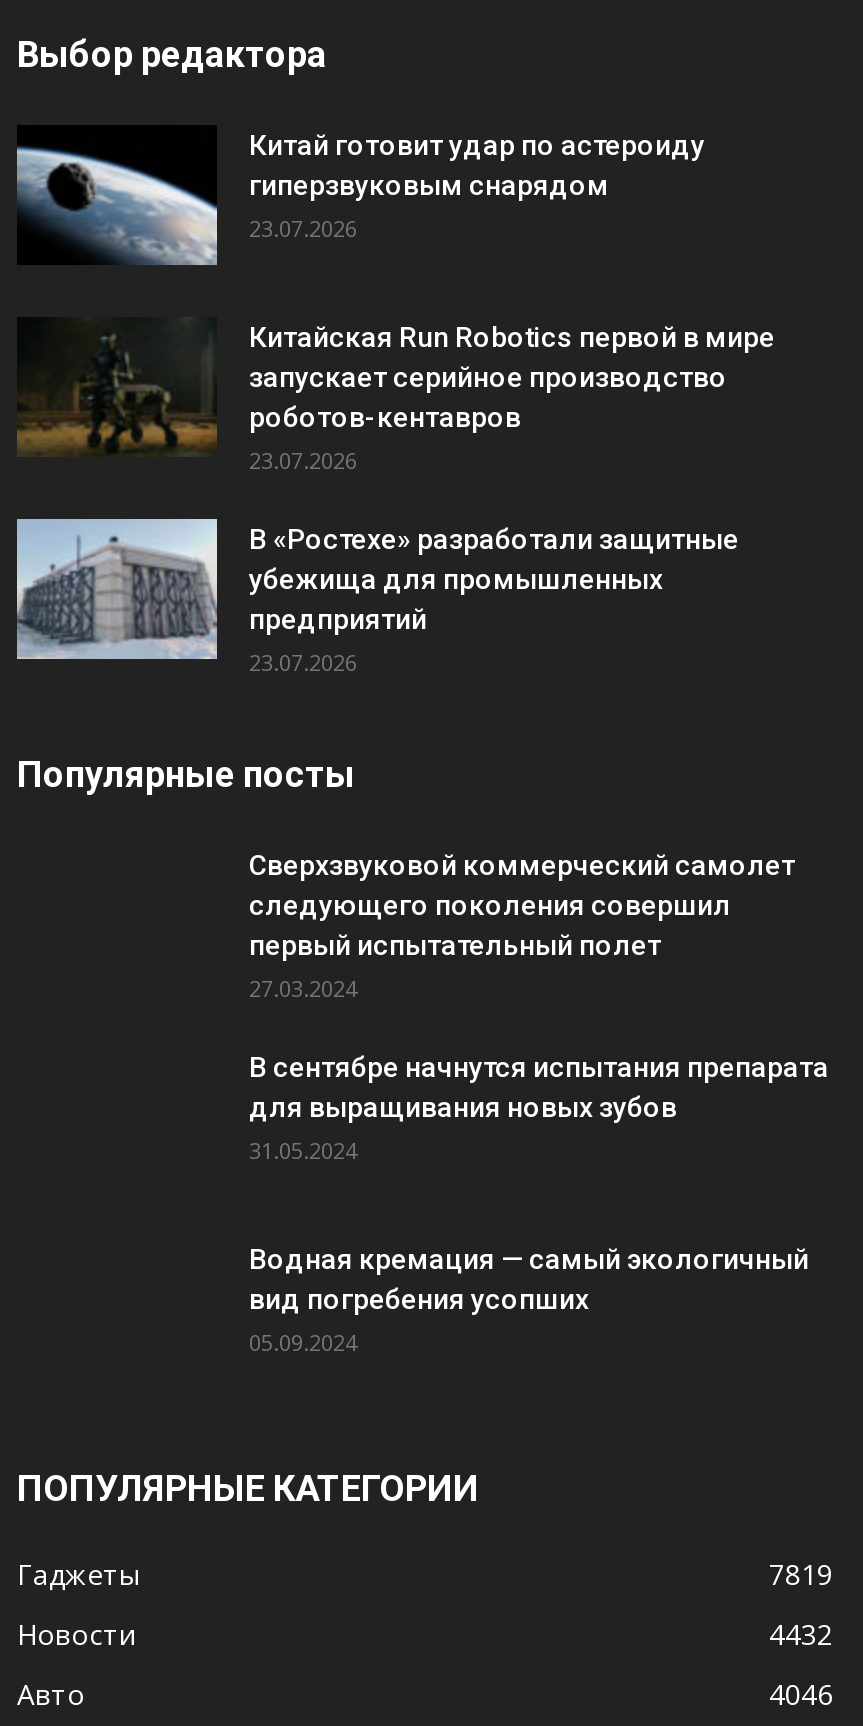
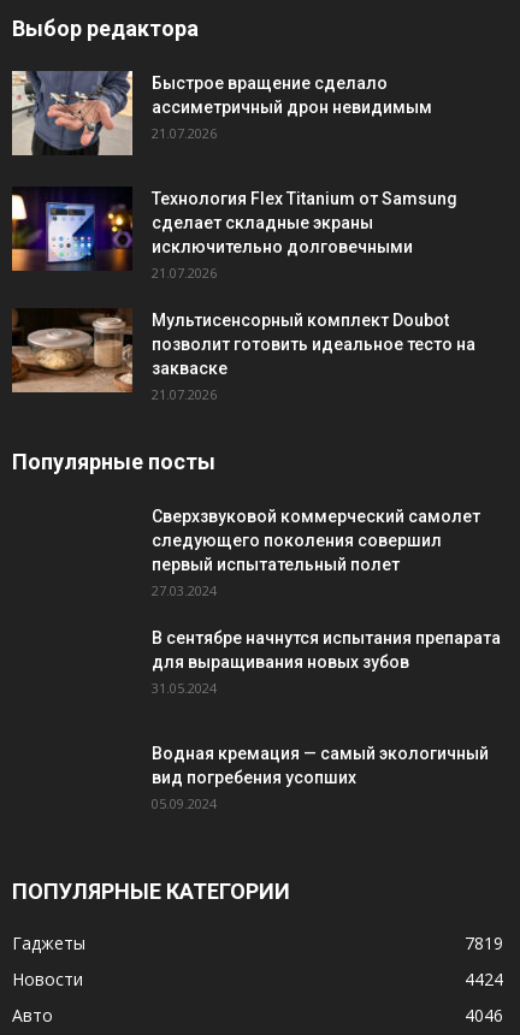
[15,125,705,265] [image] | Китай готовит удар по астероиду | гиперзвуковым снарядом | 23.07.2026 -> [11,70,432,156] [image] | Быстрое вращение сделало | ассиметричный дрон невидимым | 21.07.2026
[17,319,775,475] [image] | Китайская Run Robotics первой в мире | запускает серийное производство | роботов-кентавров | 23.07.2026 -> [11,187,457,282] [image] | Технология Flex Titanium от Samsung | сделает складные экраны | исключительно долговечными | 21.07.2026
[15,517,739,677] [image] | В «Ростехе» разработали защитные | убежища для промышленных | предприятий | 23.07.2026 -> [11,308,475,403] [image] | Мультисенсорный комплект Doubot | позволит готовить идеальное тесто на | закваске | 21.07.2026
[769,1615,833,1653] 4432 -> [465,968,503,990] 4424

